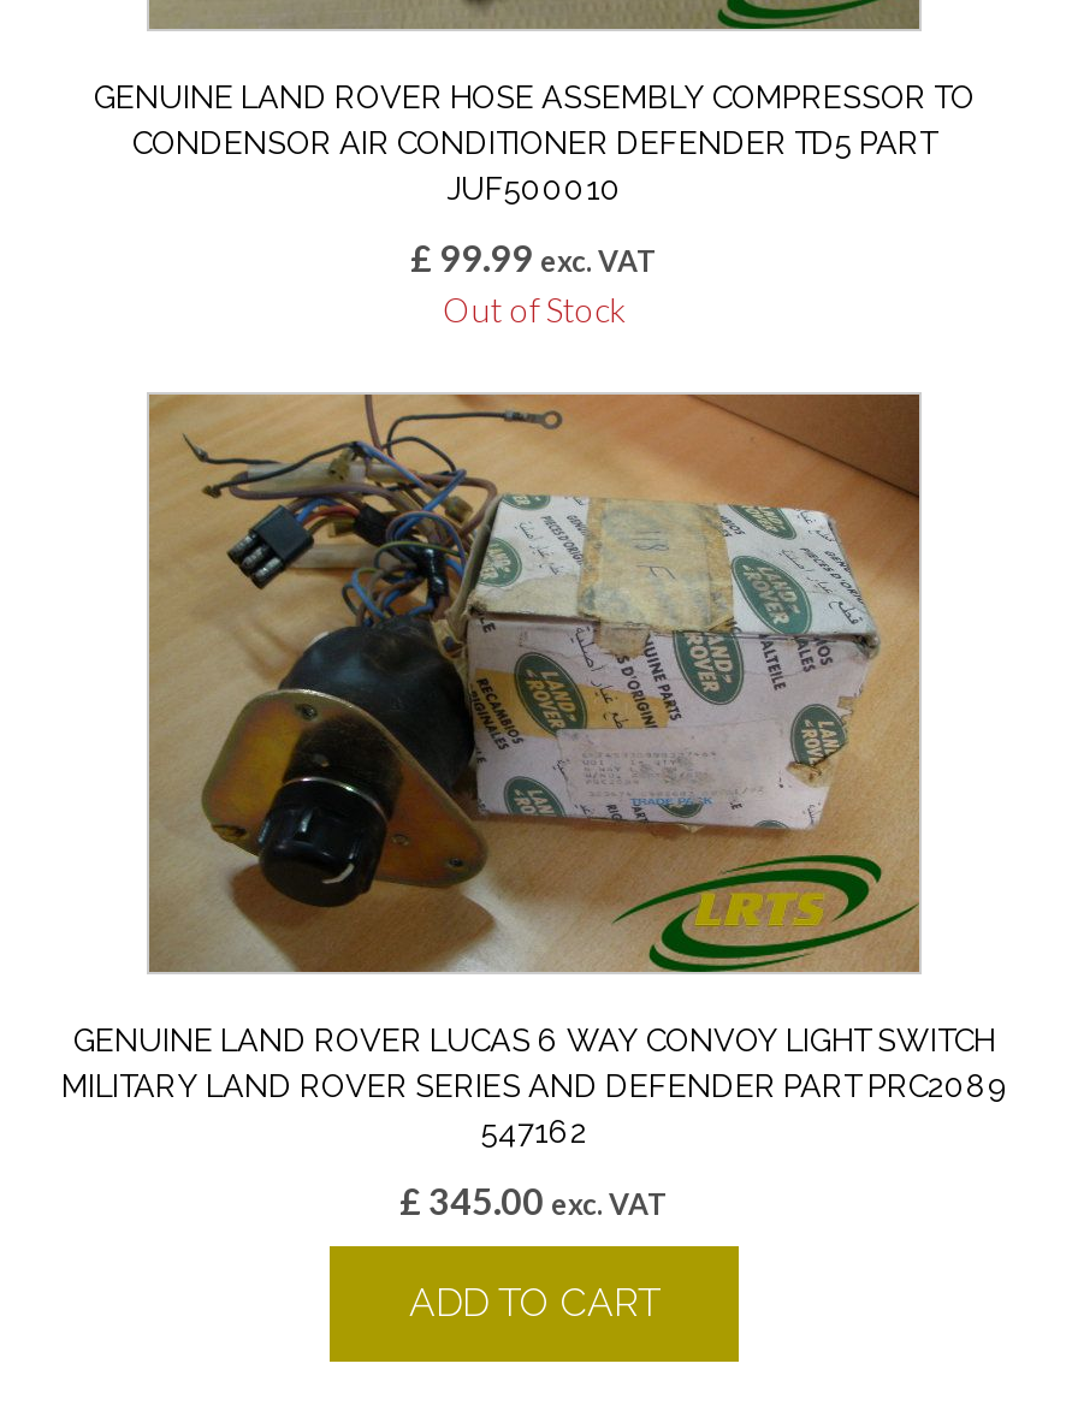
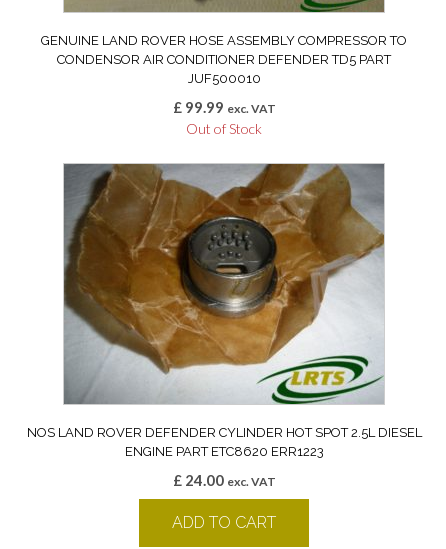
[61,392,1007,1149] [image] | GENUINE LAND ROVER LUCAS 6 WAY CONVOY LIGHT SWITCH | MILITARY LAND ROVER SERIES AND DEFENDER PART PRC2089 | 547162 -> [26,163,421,458] [image] | NOS LAND ROVER DEFENDER CYLINDER HOT SPOT 2.5L DIESEL | ENGINE PART ETC8620 ERR1223
[399,1178,669,1221] £345.00 exc. VAT -> [172,470,275,488] £24.00 exc. VAT

